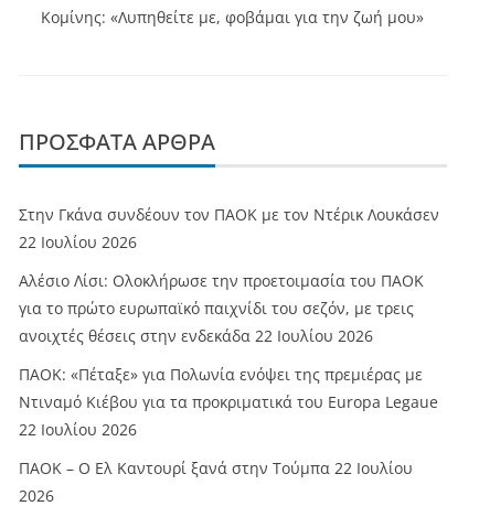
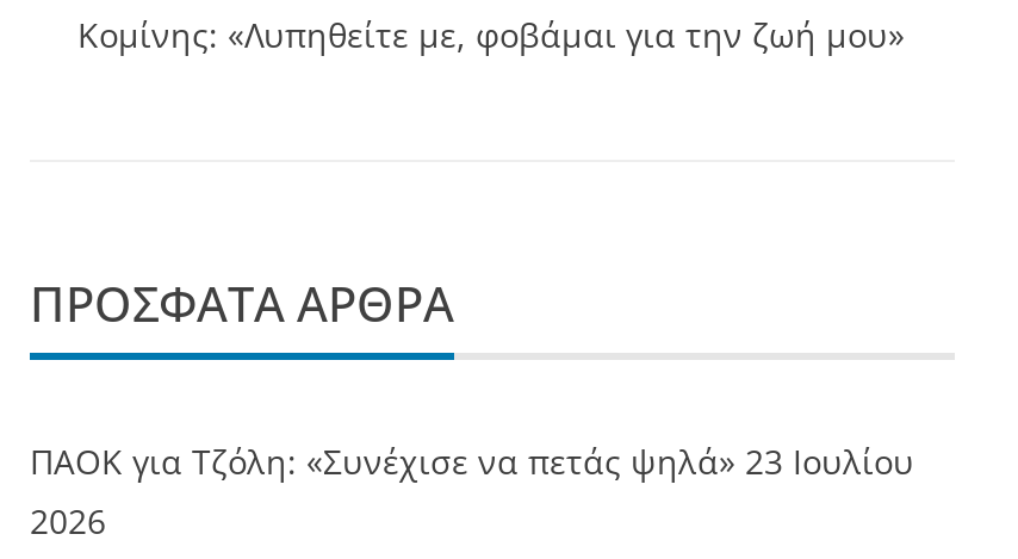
[19,204,439,478] Στην Γκάνα συνδέουν τον ΠΑΟΚ με τον Ντέρικ Λουκάσεν | 22 Ιουλίου 2026 | Αλέσιο Λίσι: Ολοκλήρωσε την προετοιμασία του ΠΑΟΚ | για το πρώτο ευρωπαϊκό παιχνίδι του σεζόν, με τρεις | ανοιχτές θέσεις στην ενδεκάδα 22 Ιουλίου 2026 | ΠΑΟΚ: «Πέταξε» για Πολωνία ενόψει της πρεμιέρας με | Ντιναμό Κιέβου για τα πρoκριματικά του Europa Legaue | 22 Ιουλίου 2026 | ΠΑΟΚ – Ο Ελ Καντουρί ξανά στην Τούμπα 22 Ιουλίου -> [30,438,914,483] ΠΑΟΚ για Τζόλη: «Συνέχισε να πετάς ψηλά» 23 Ιουλίου

